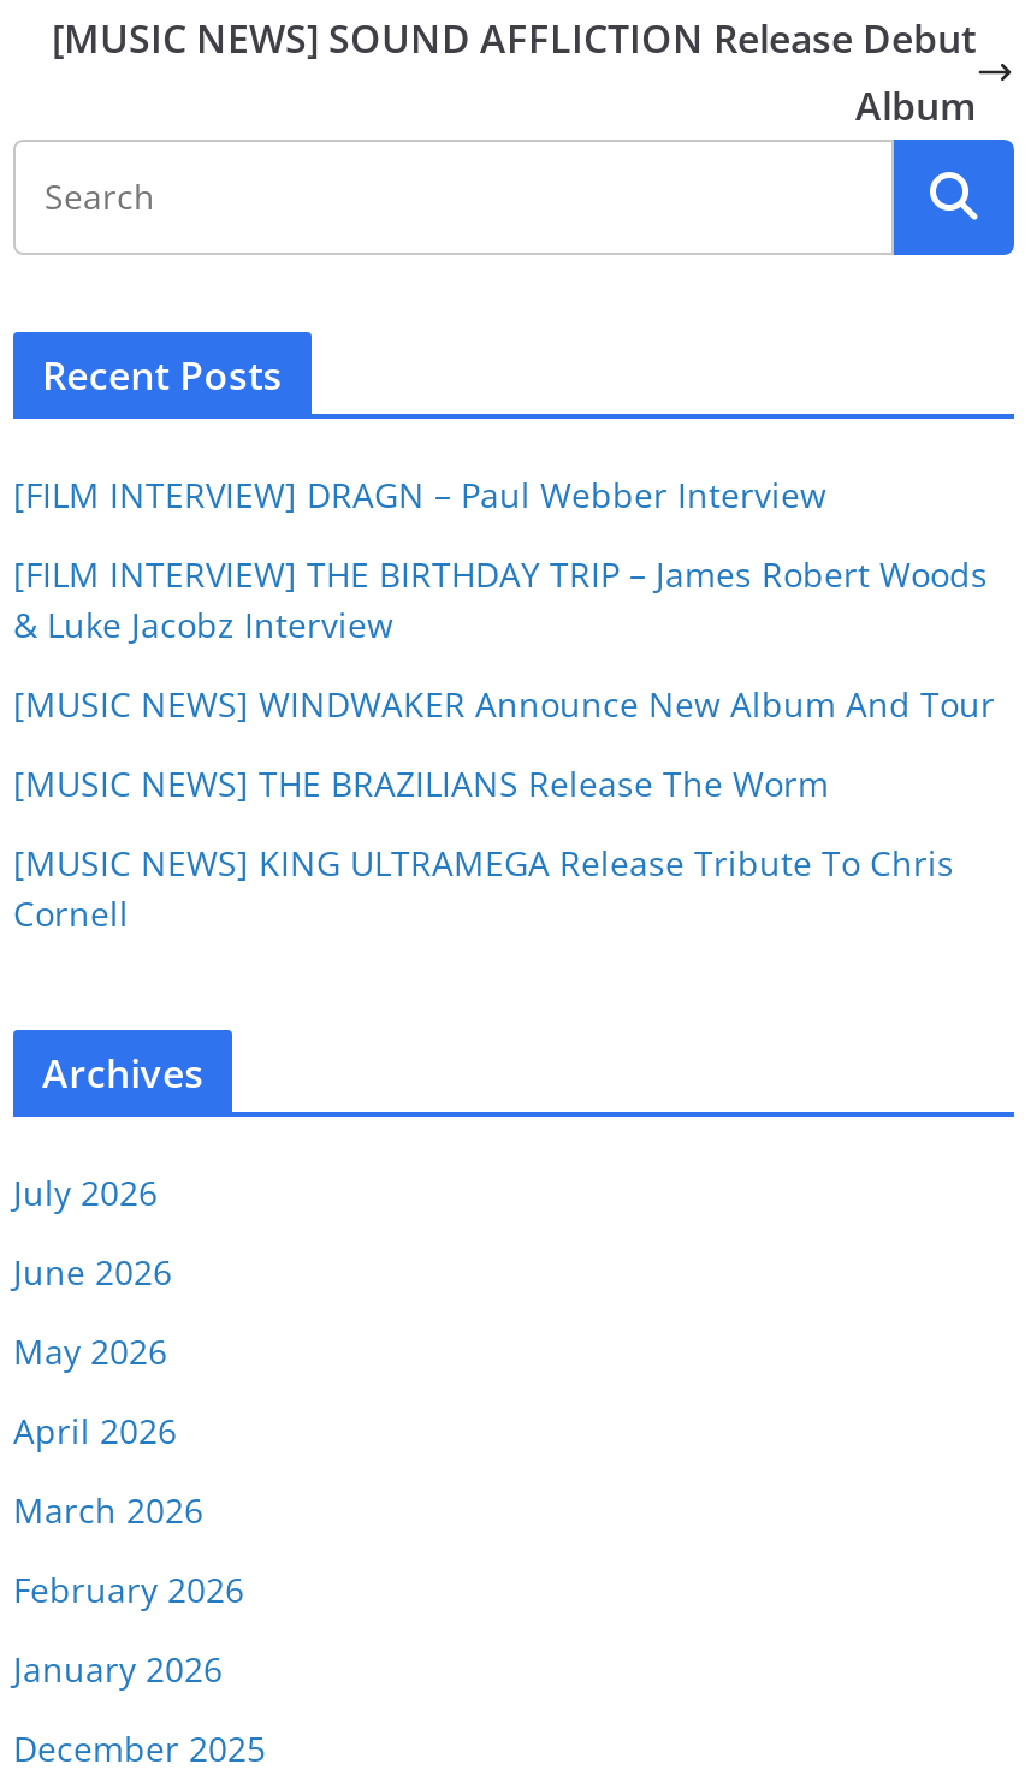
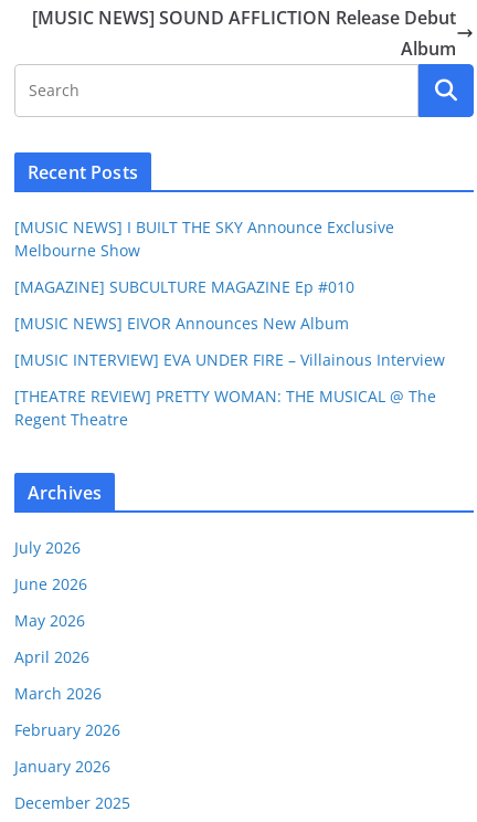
[13,473,826,518] [FILM INTERVIEW] DRAGN – Paul Webber Interview -> [14,217,394,261] [MUSIC NEWS] I BUILT THE SKY Announce Exclusive | Melbourne Show
[13,552,988,648] [FILM INTERVIEW] THE BIRTHDAY TRIP – James Robert Woods | & Luke Jacobz Interview -> [14,277,354,298] [MAGAZINE] SUBCULTURE MAGAZINE Ep #010
[13,682,995,728] [MUSIC NEWS] WINDWAKER Announce New Album And Tour -> [14,313,349,334] [MUSIC NEWS] EIVOR Announces New Album
[13,761,829,807] [MUSIC NEWS] THE BRAZILIANS Release The Worm -> [14,350,445,371] [MUSIC INTERVIEW] EVA UNDER FIRE – Villainous Interview
[13,841,954,937] [MUSIC NEWS] KING ULTRAMEGA Release Tribute To Chris | Cornell -> [14,386,436,430] [THEATRE REVIEW] PRETTY WOMAN: THE MUSICAL @ The | Regent Theatre

